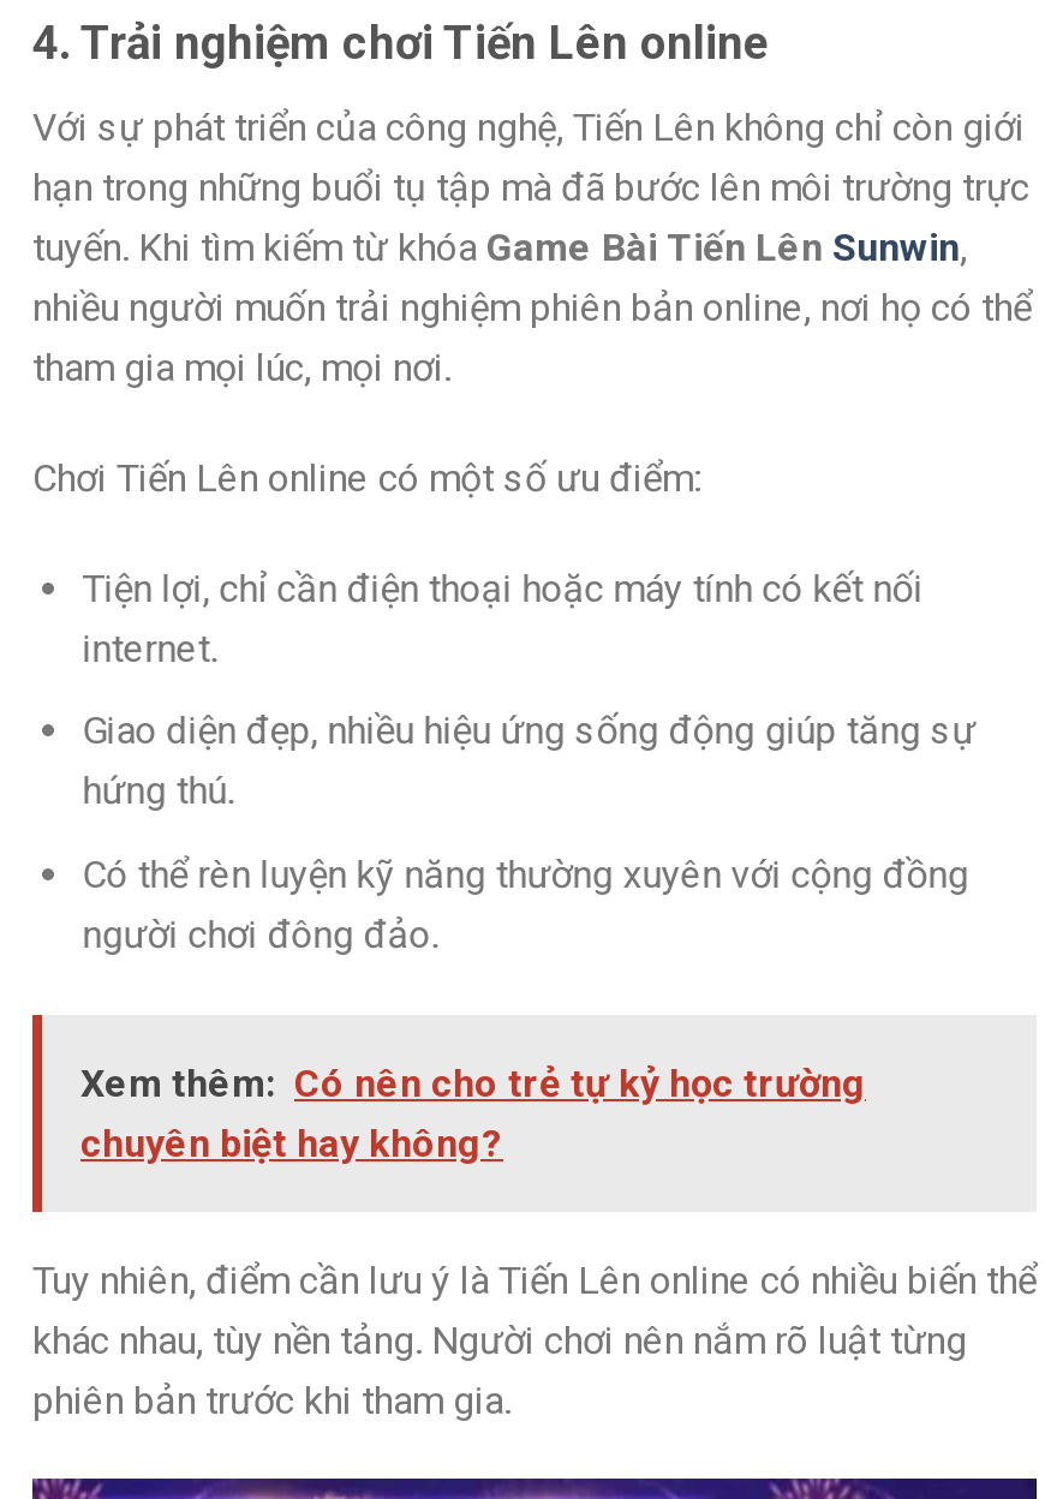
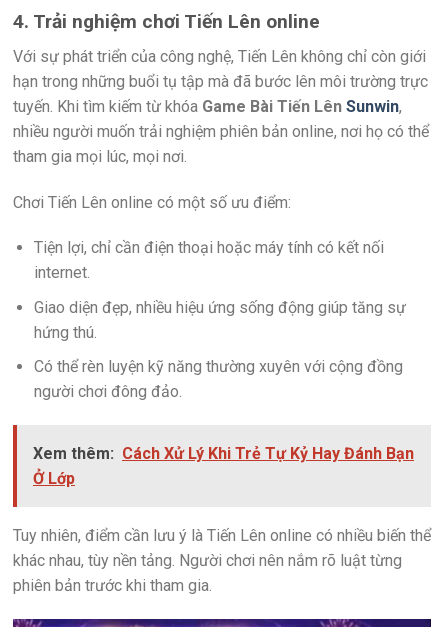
[80,1060,866,1166] Xem thêm: Có nên cho trẻ tự kỷ học trường | chuyên biệt hay không? -> [33,444,414,488] Xem thêm: Cách Xử Lý Khi Trẻ Tự Kỷ Hay Đánh Bạn | Ở Lớp

